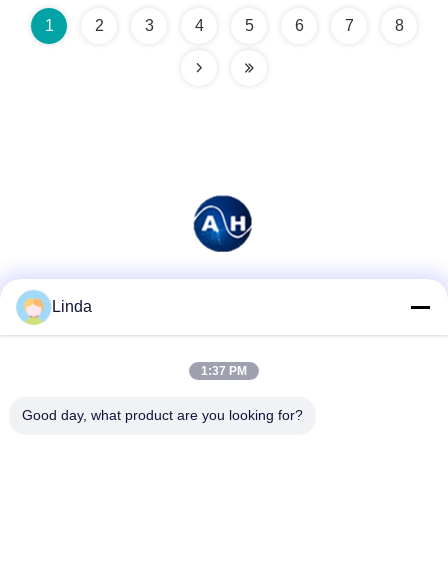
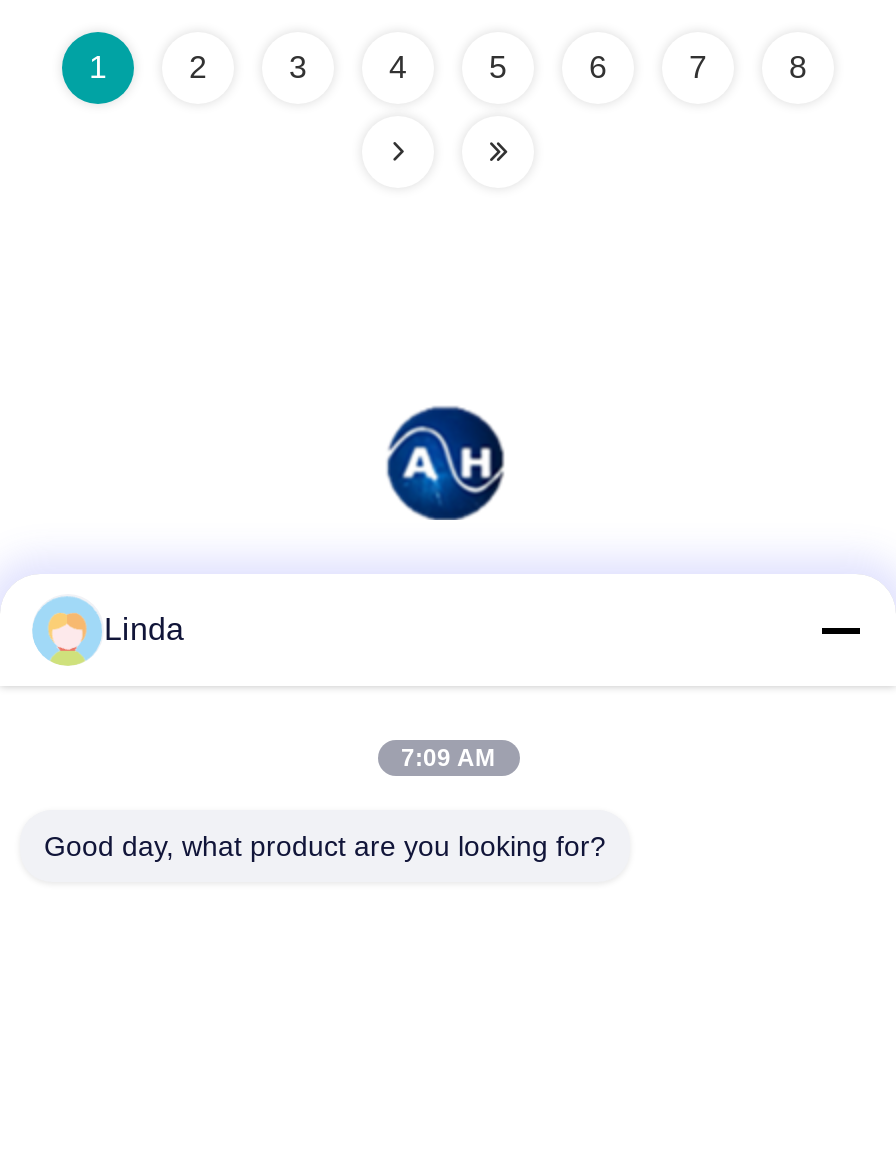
[201,364,247,378] 1:37 PM -> [401,744,495,772] 7:09 AM

